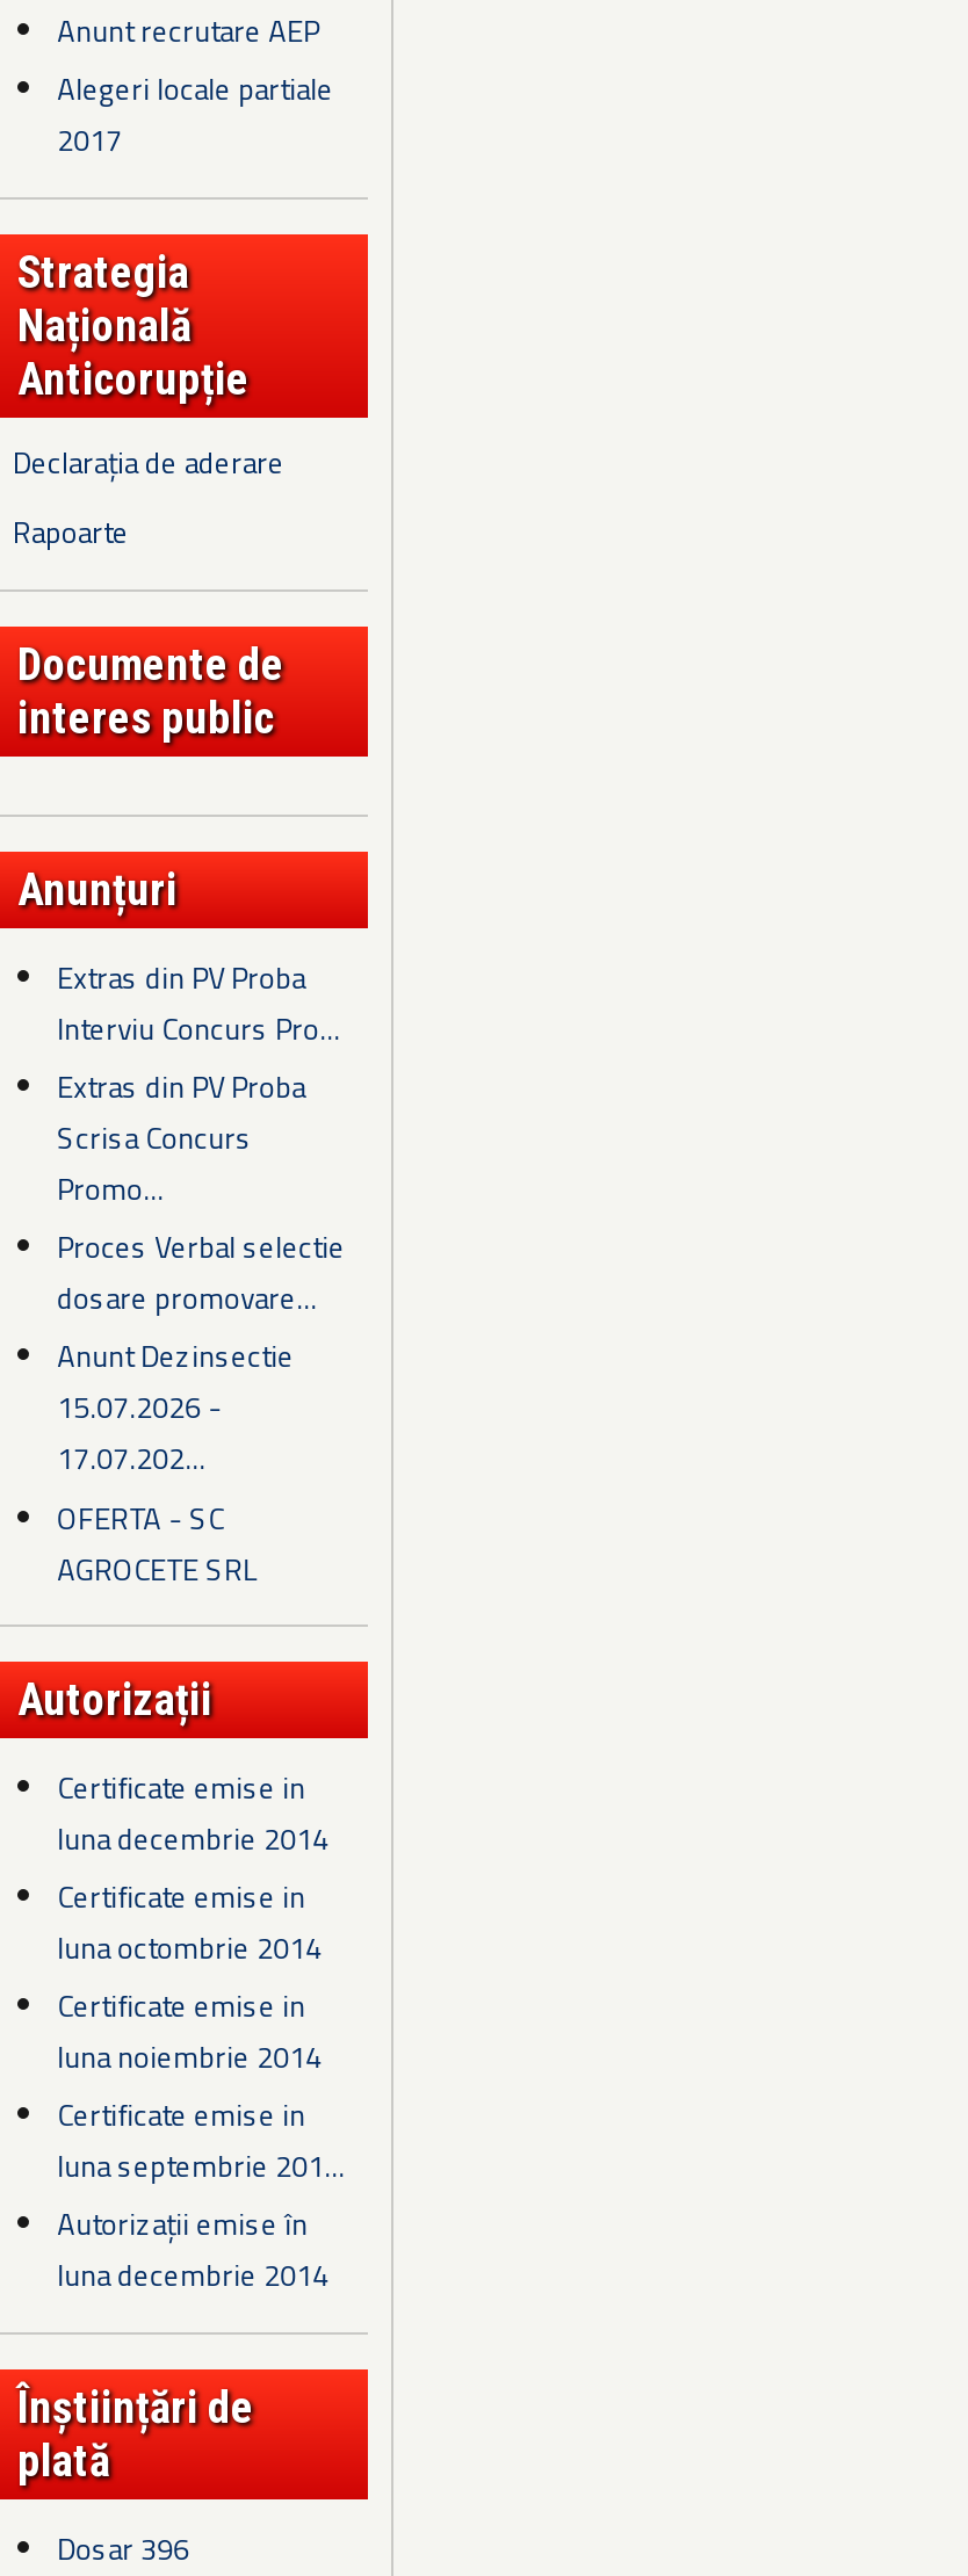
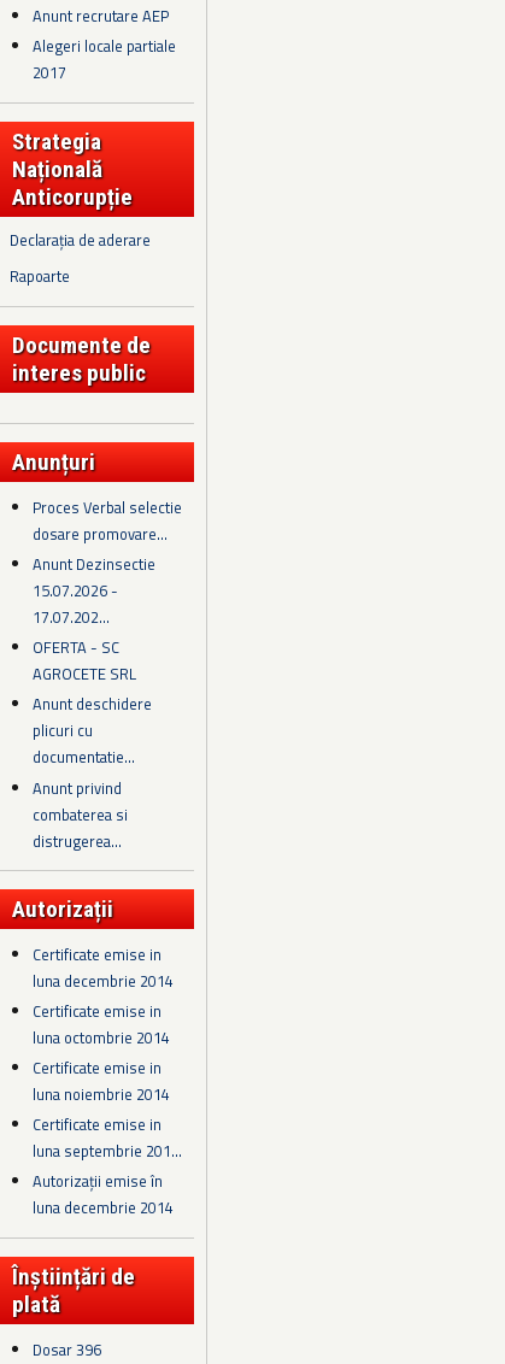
[57,953,341,1211] Extras din PV Proba | Interviu Concurs Pro... | Extras din PV Proba | Scrisa Concurs | Promo... -> none
moved [57,1223,345,1591] -> [33,495,182,686]: Proces Verbal selectie | dosare promovare... | Anunt Dezinsectie | 15.07.2026 - | 17.07.202... | OFERTA - SC | AGROCETE SRL
none -> [33,692,152,852] Anunt deschidere | plicuri cu | documentatie... | Anunt privind | combaterea si | distrugerea...

